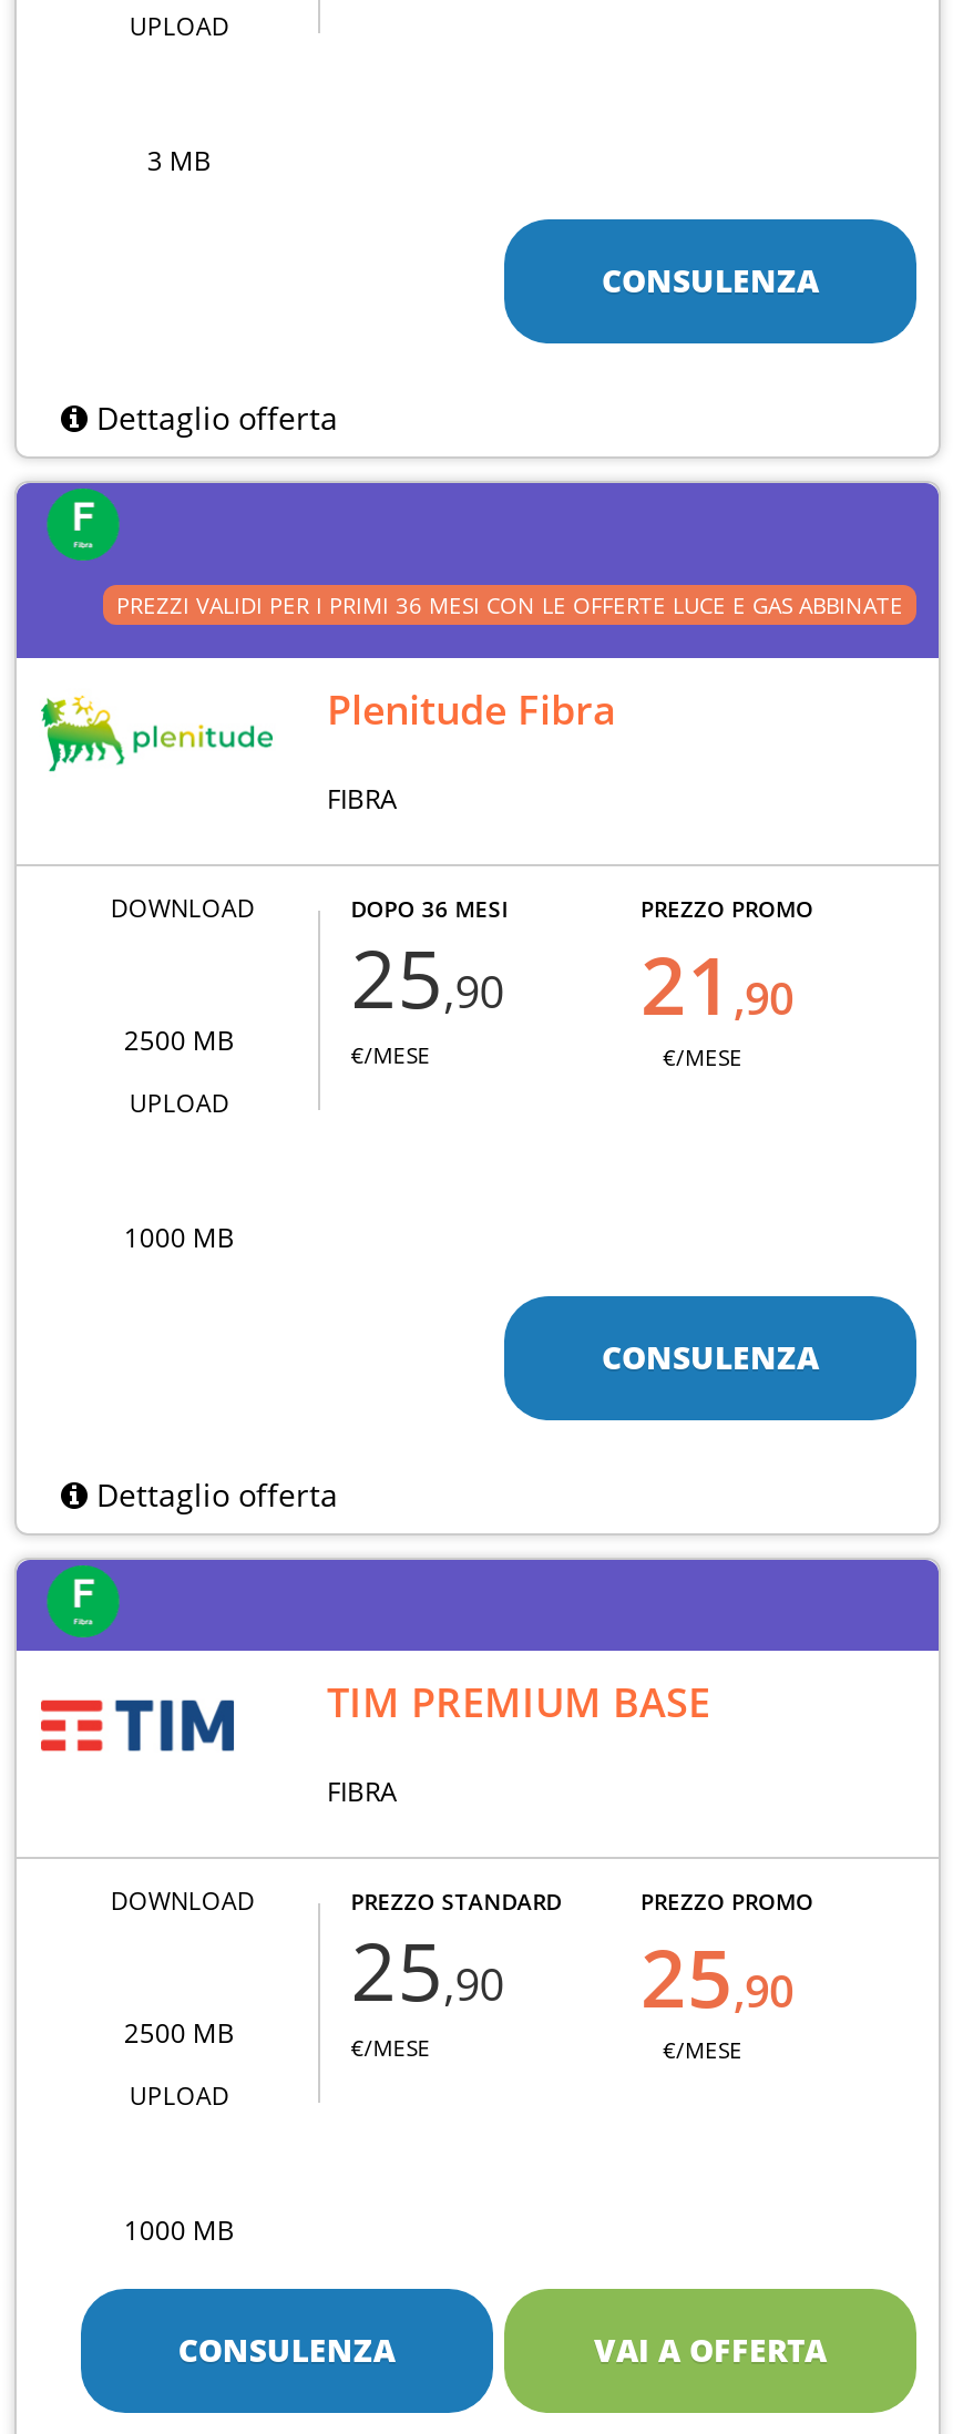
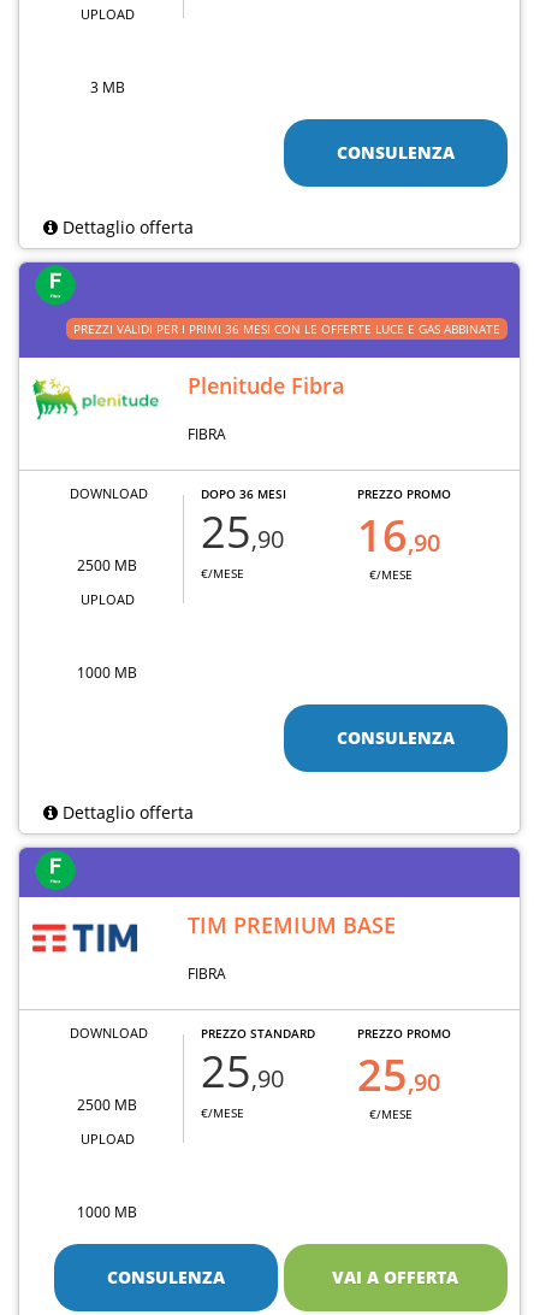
[351,924,793,1039] 25,90 21,90 -> [200,502,441,565] 25,90 16,90

